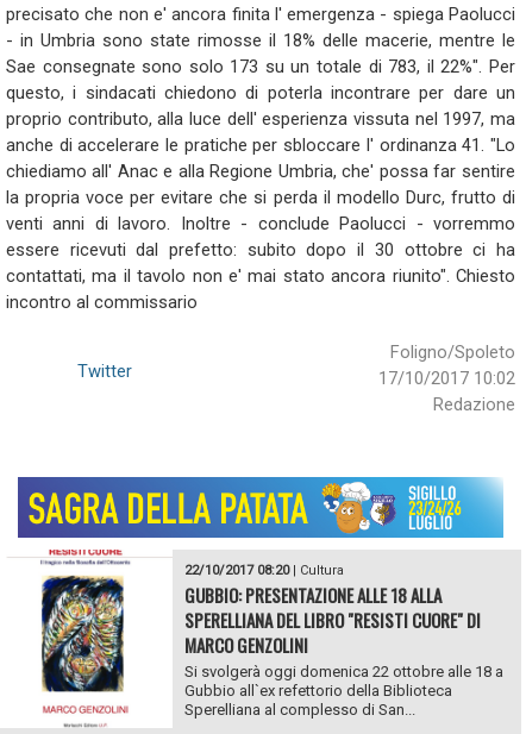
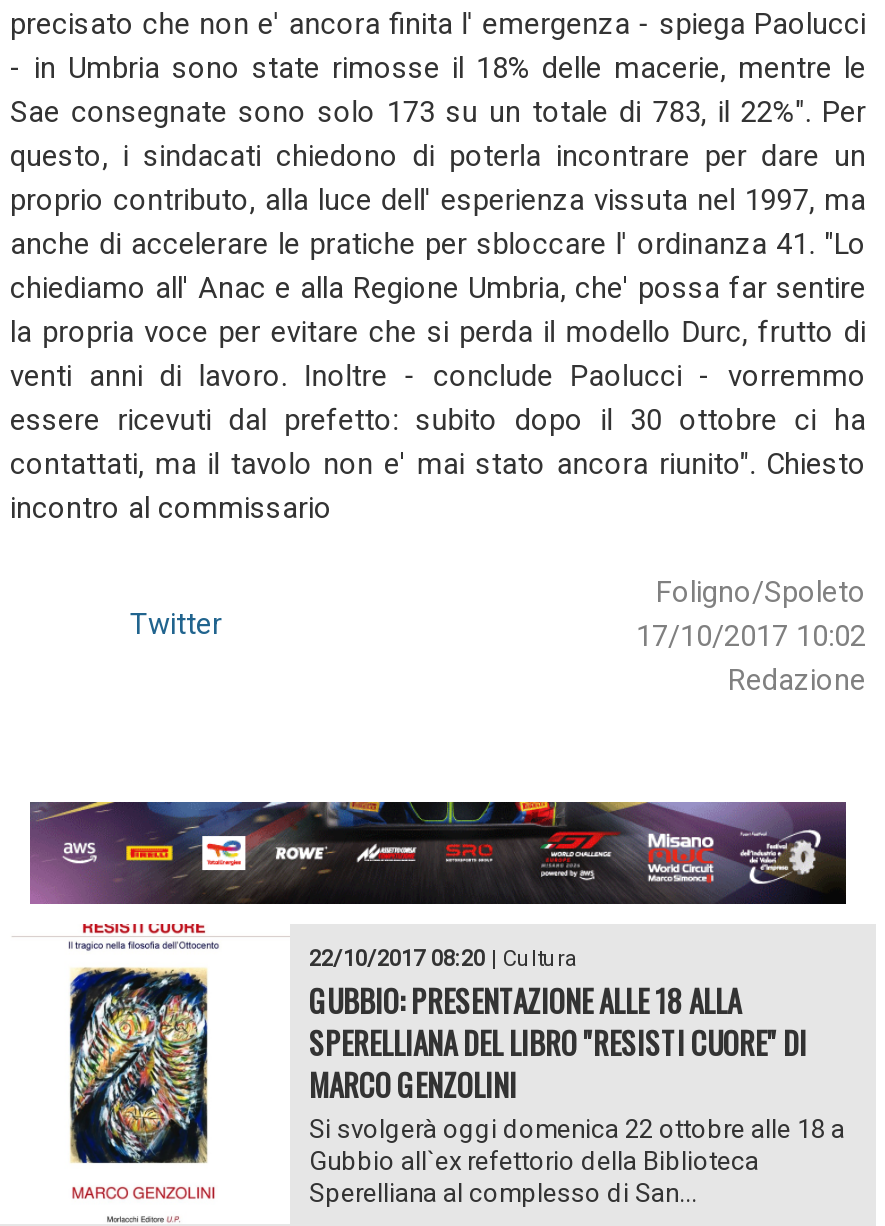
[17,476,505,539] [image] -> [28,800,848,906] [image]

